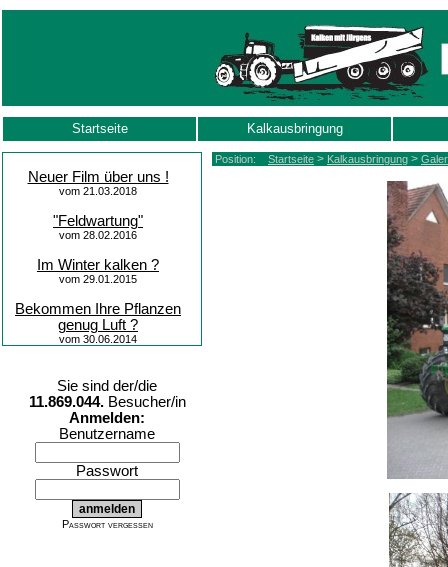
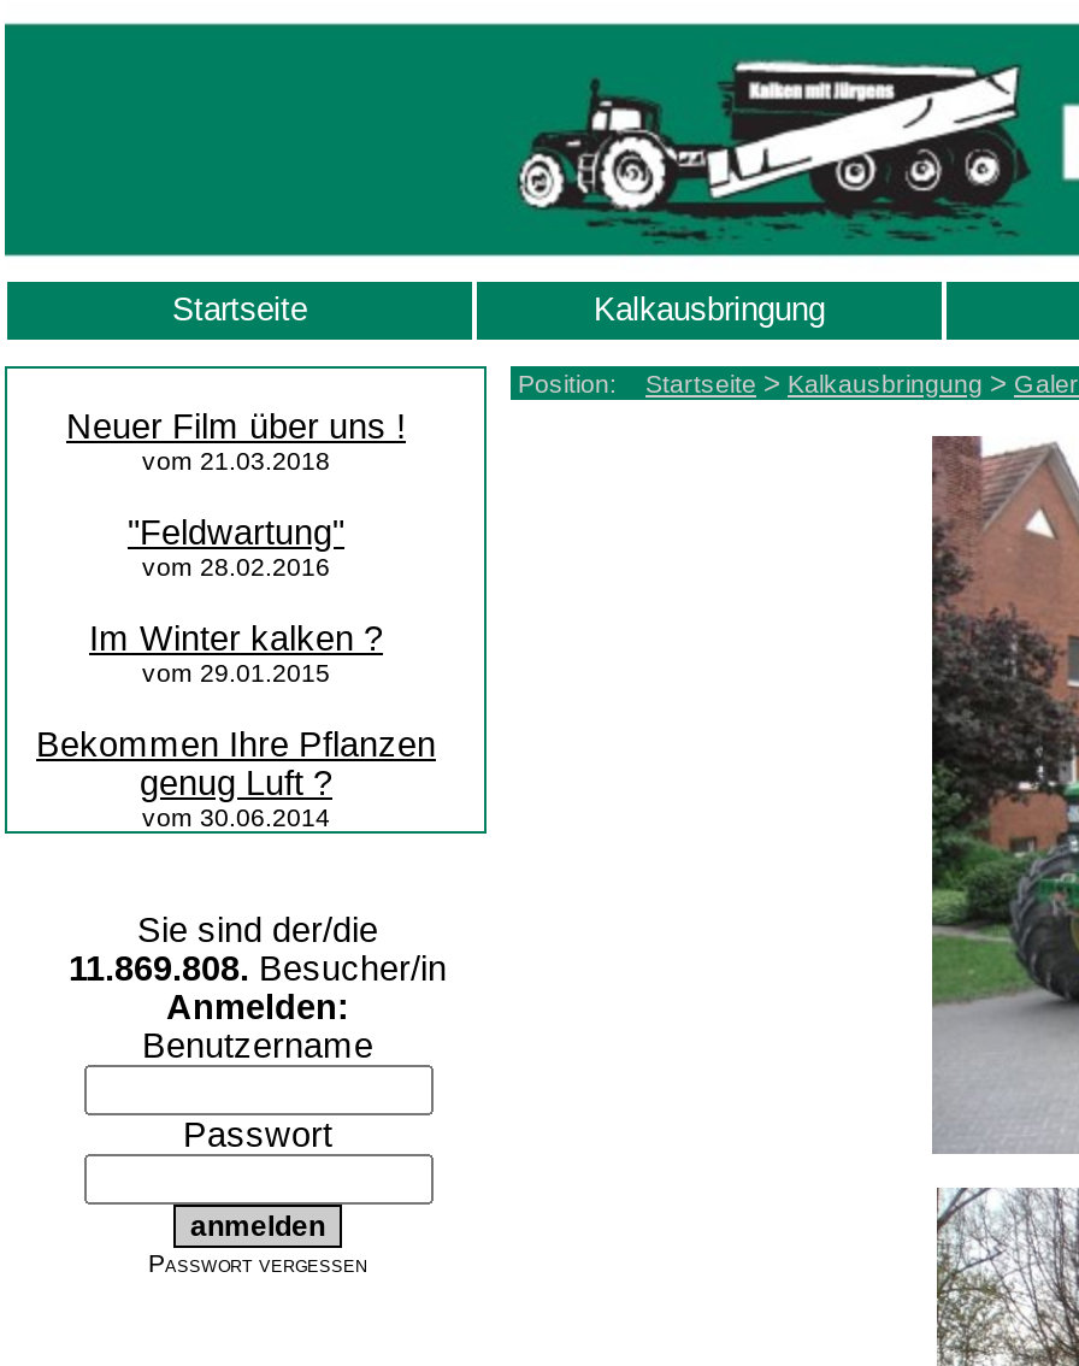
[28,394,185,410] 11.869.044. Besucher/in -> [69,949,447,988] 11.869.808. Besucher/in

